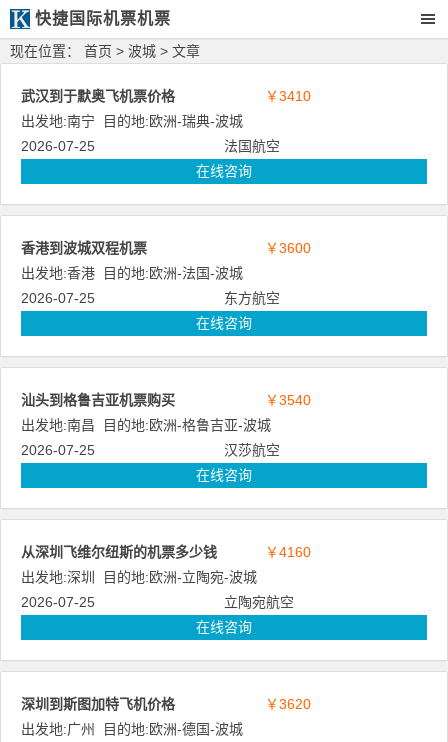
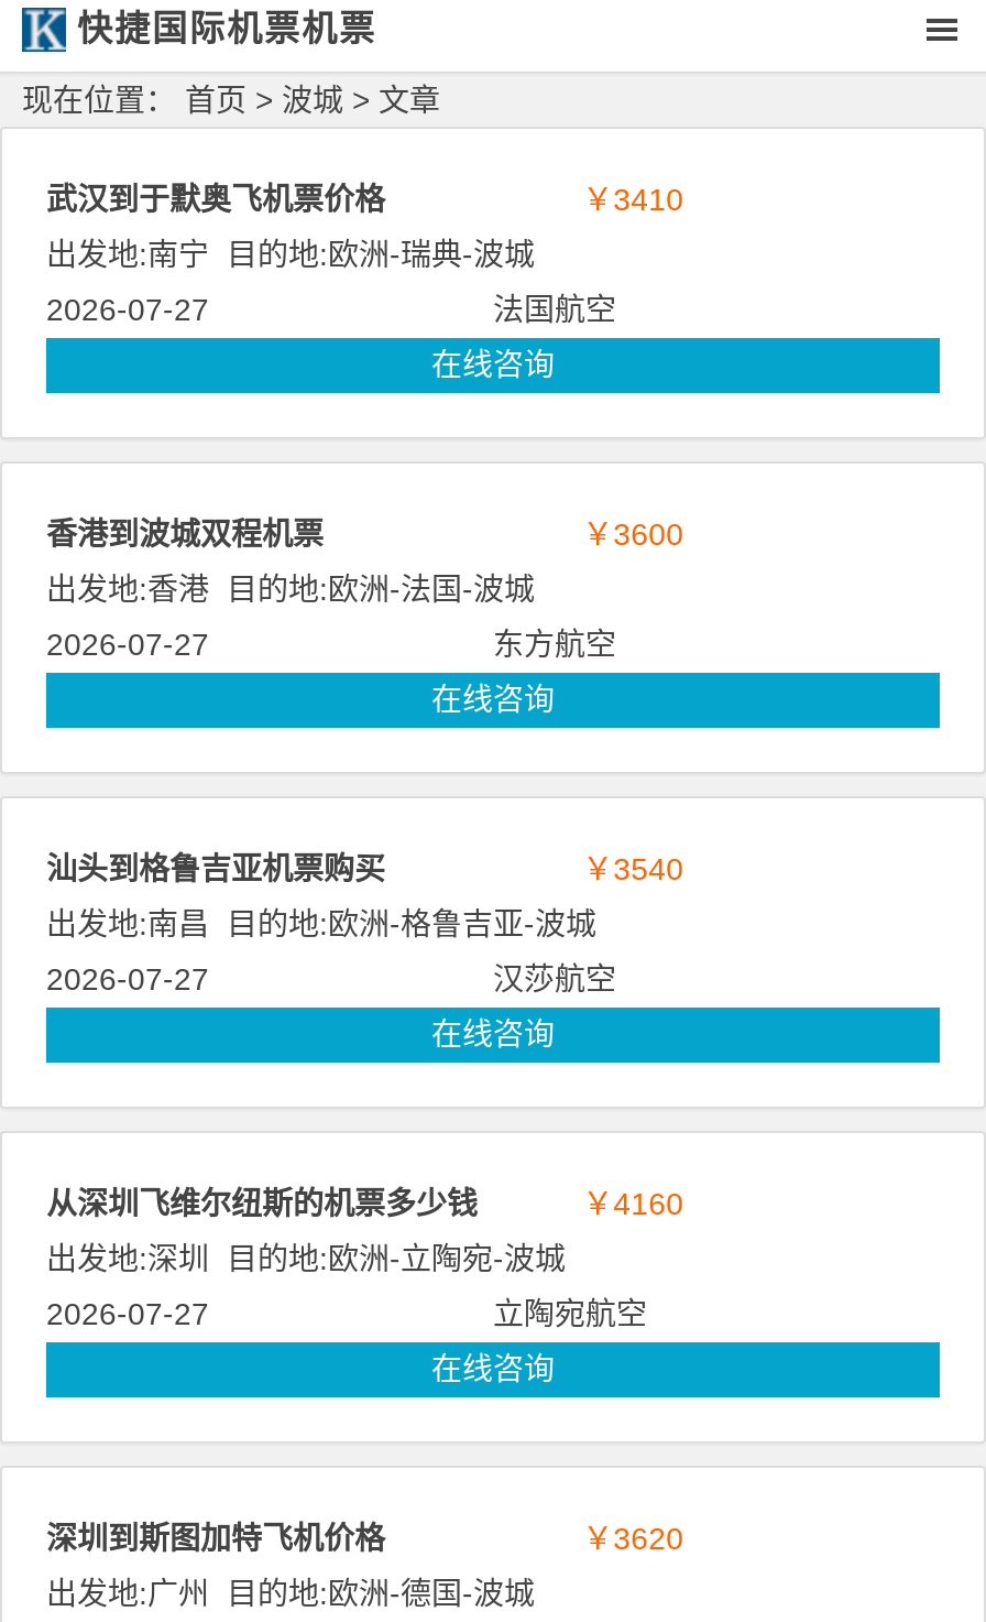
[21,138,95,154] 2026-07-25 -> [46,292,209,327] 2026-07-27
[21,290,95,306] 2026-07-25 -> [46,627,209,662] 2026-07-27
[21,442,95,458] 2026-07-25 -> [46,961,209,997] 2026-07-27
[21,594,95,610] 2026-07-25 -> [46,1296,209,1331] 2026-07-27

